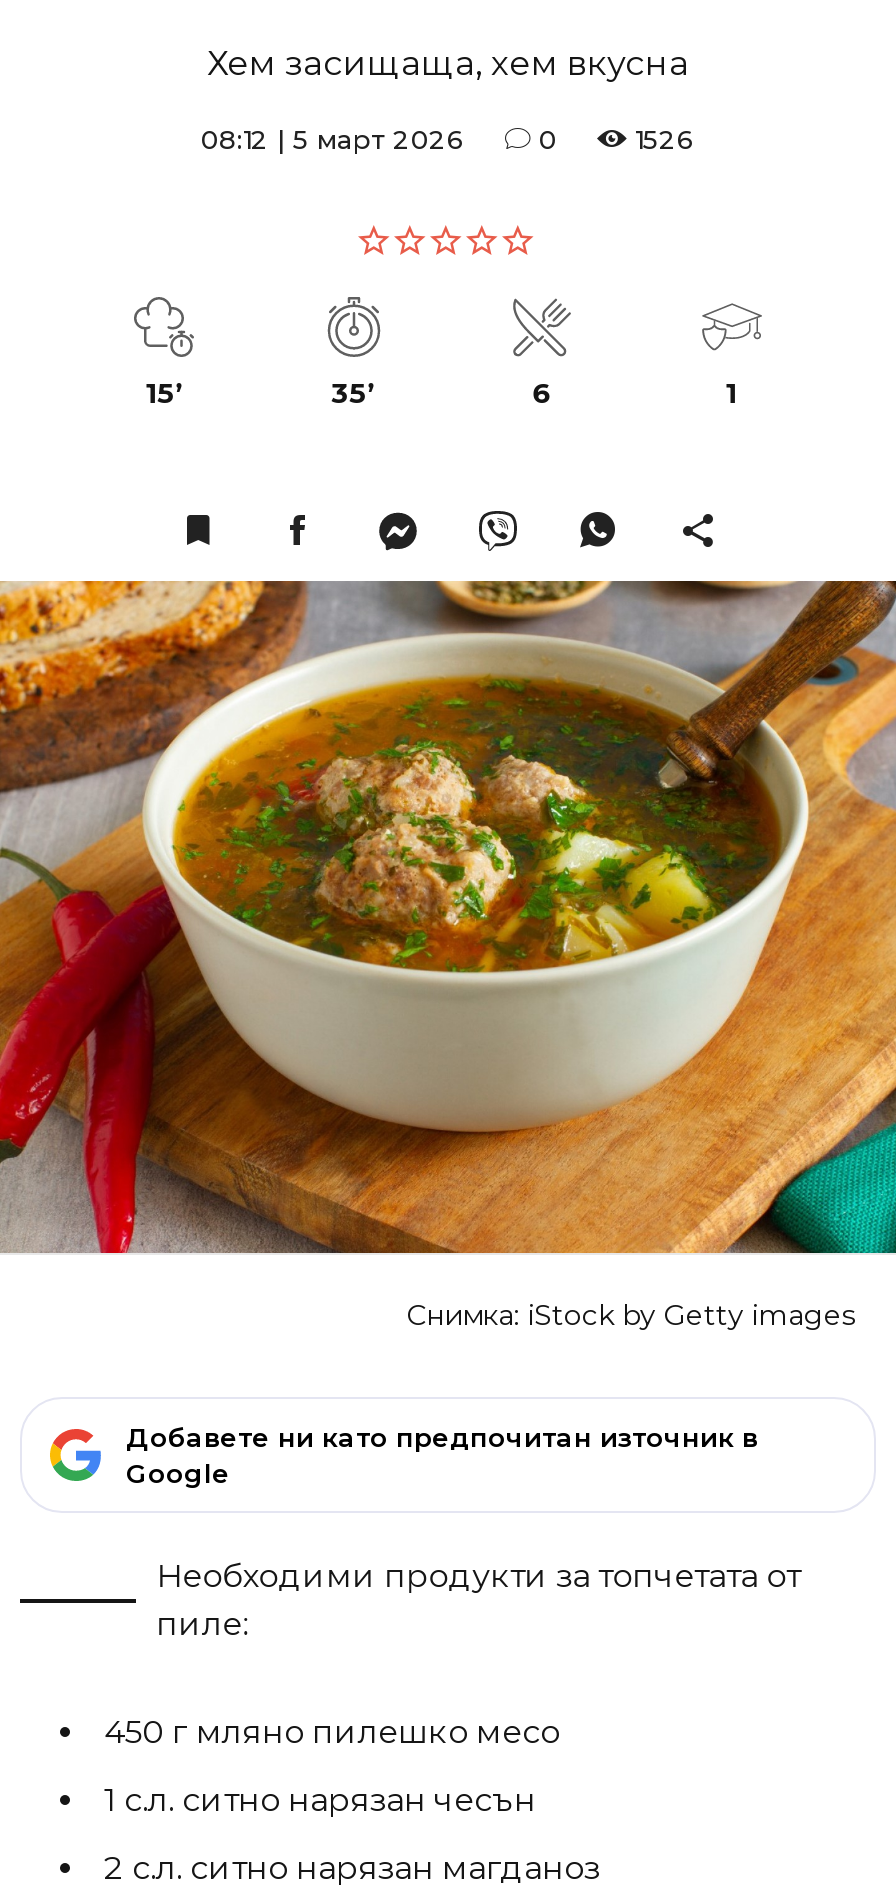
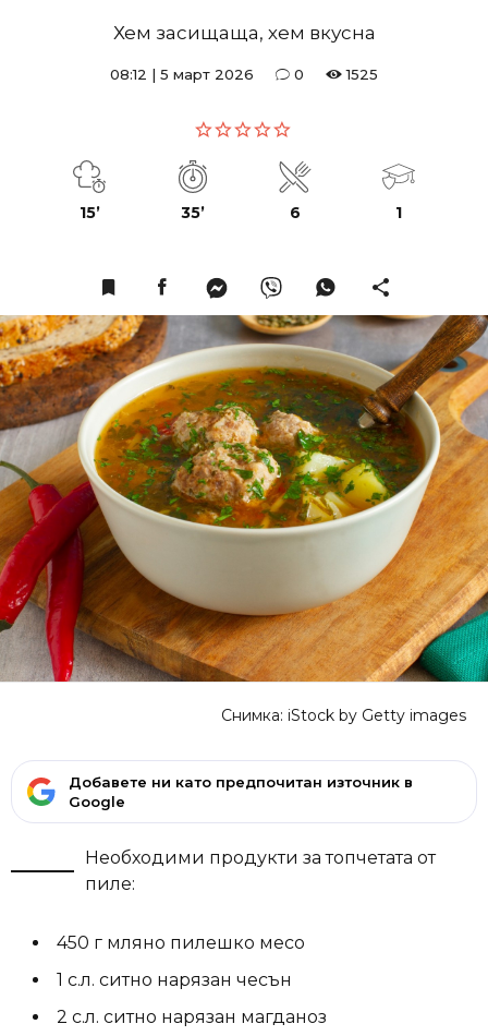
[635,122,695,154] 1526 -> [346,65,378,83] 1525

